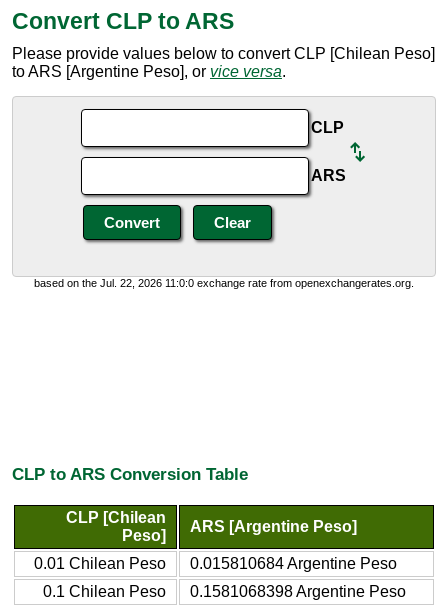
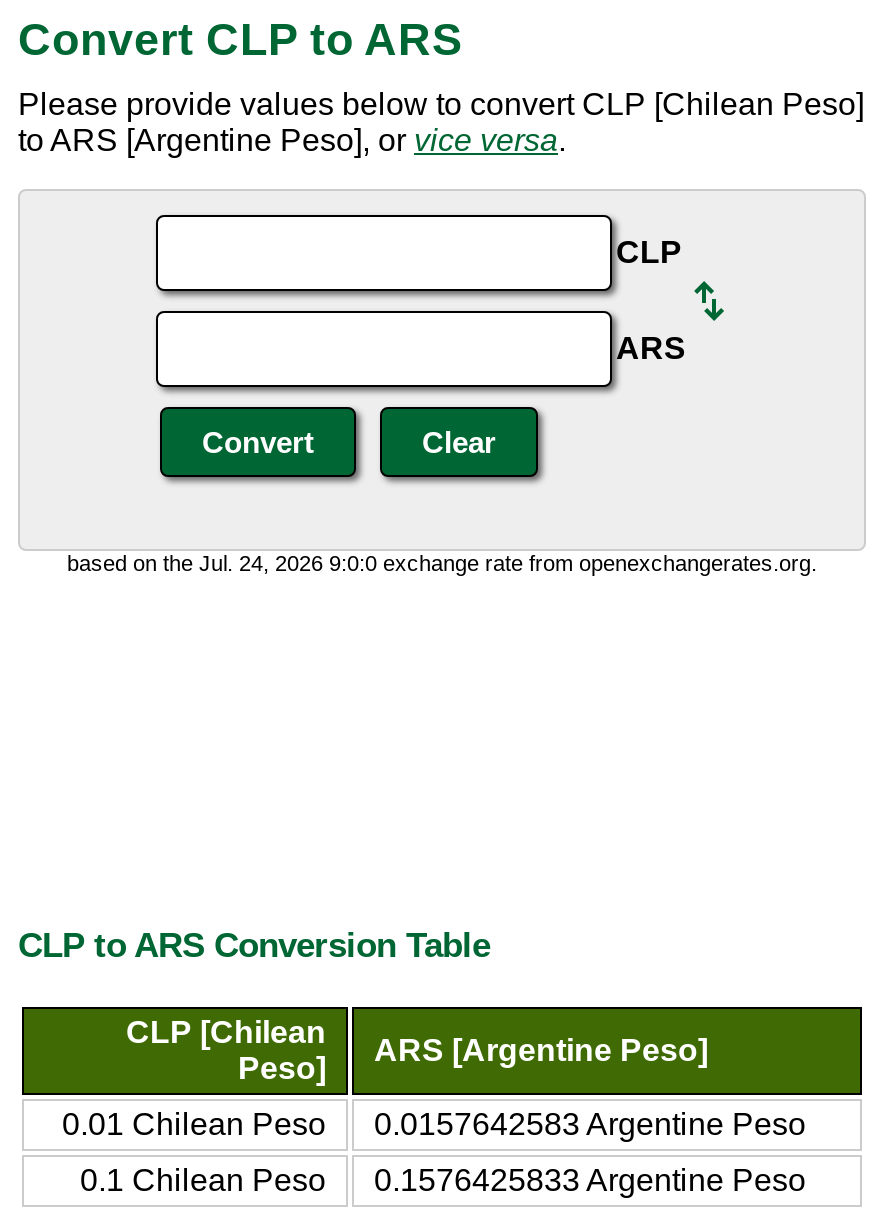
[34,277,414,289] based on the Jul. 22, 2026 11:0:0 exchange rate from openexchangerates.org. -> [67,551,817,575] based on the Jul. 24, 2026 9:0:0 exchange rate from openexchangerates.org.
[190,555,397,572] 0.015810684 Argentine Peso -> [374,1106,806,1140] 0.0157642583 Argentine Peso
[190,583,406,600] 0.1581068398 Argentine Peso -> [374,1162,806,1196] 0.1576425833 Argentine Peso

